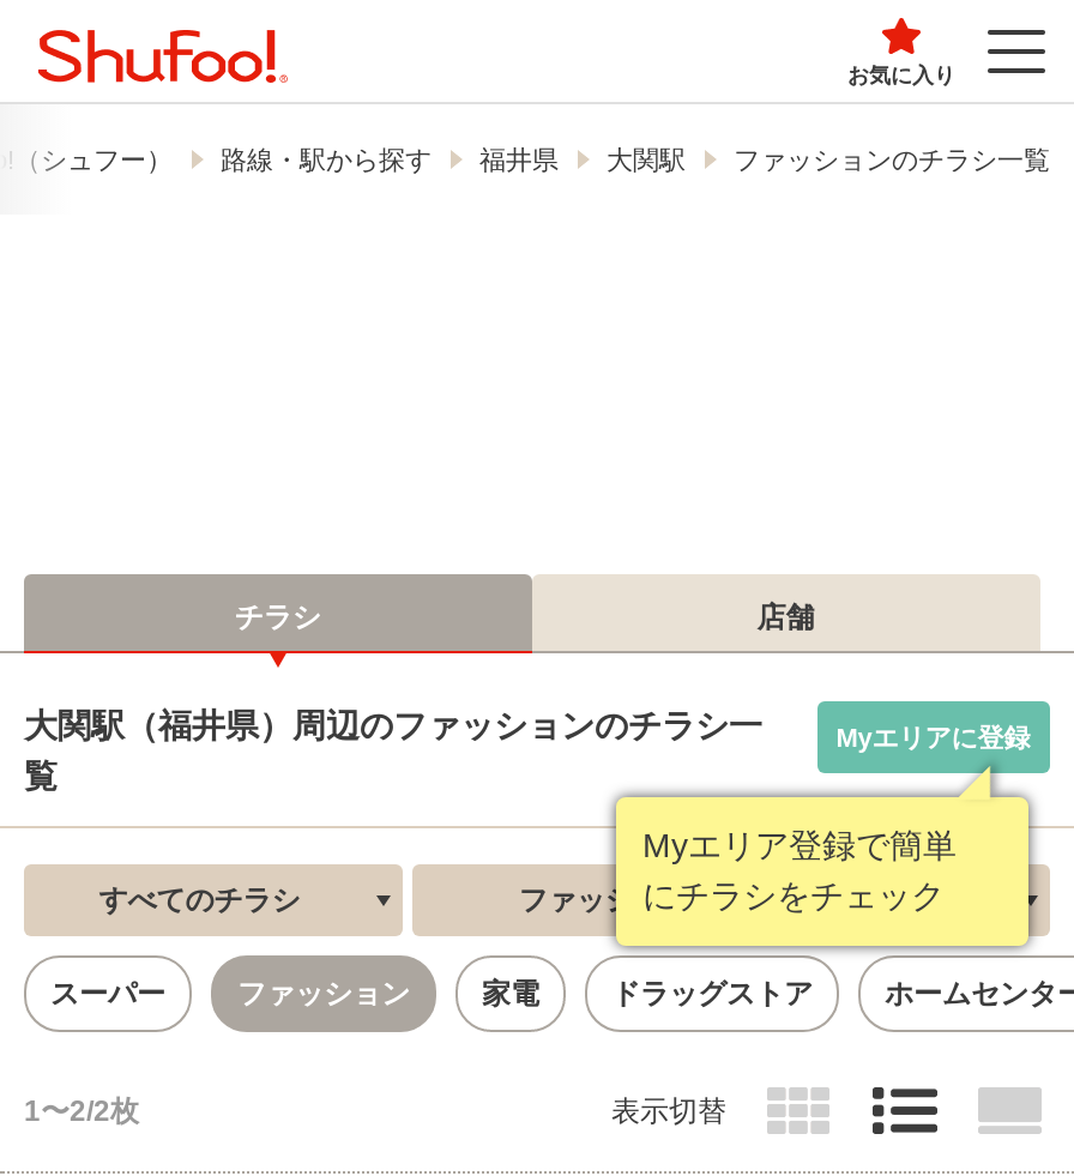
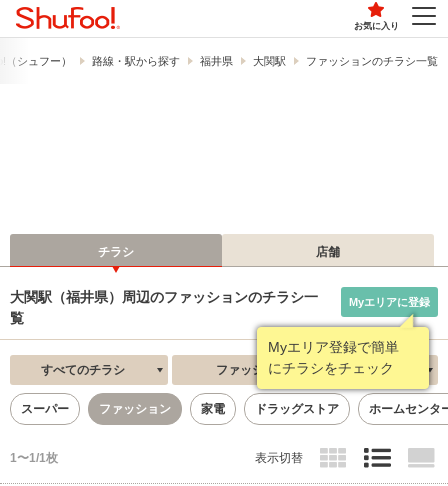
[24,1094,139,1128] 1〜2/2枚 -> [10,451,58,465] 1〜1/1枚

